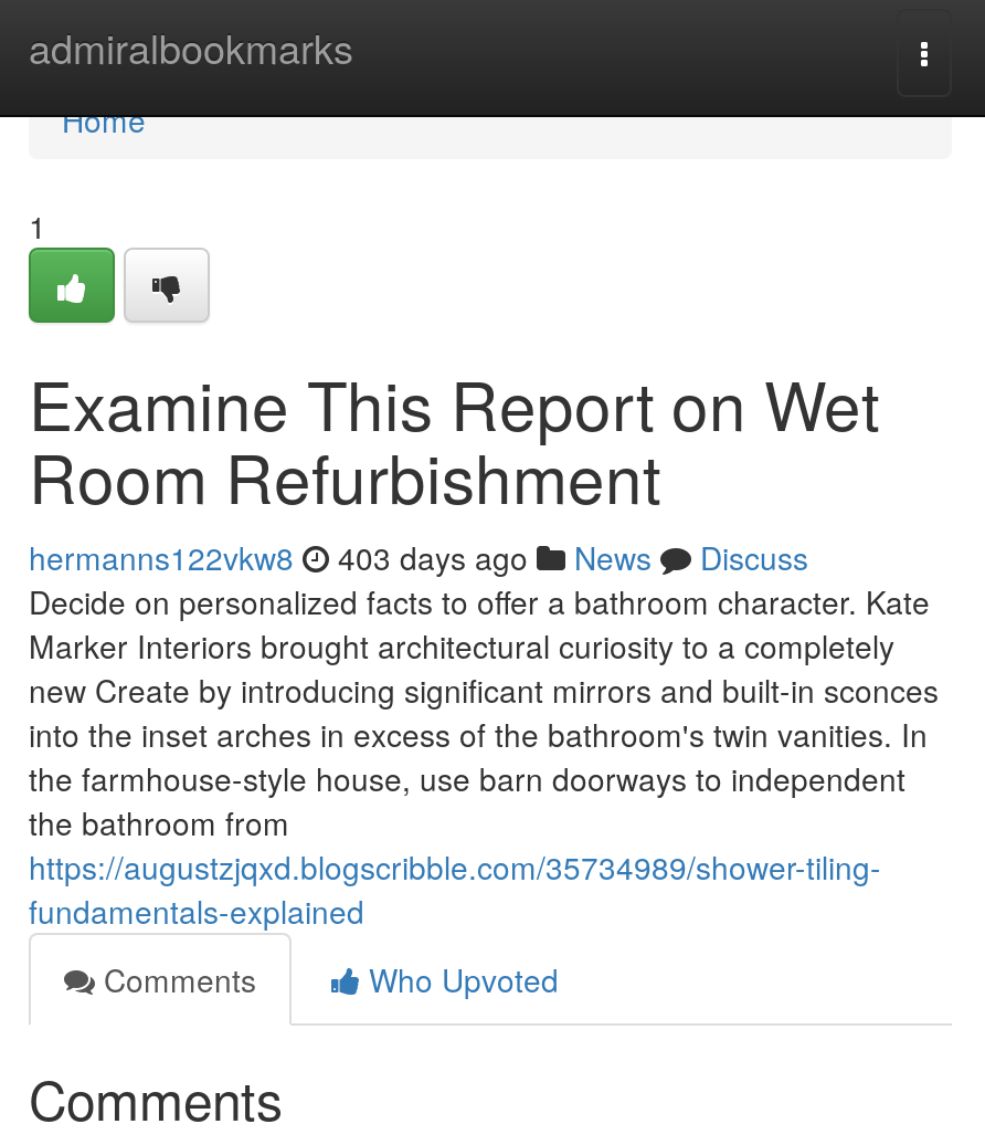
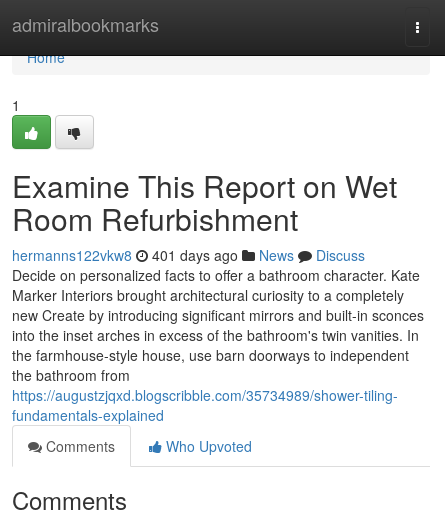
[29,535,808,579] hermanns122vkw8 403 days ago News Discuss -> [12,245,365,265] hermanns122vkw8 401 days ago News Discuss

